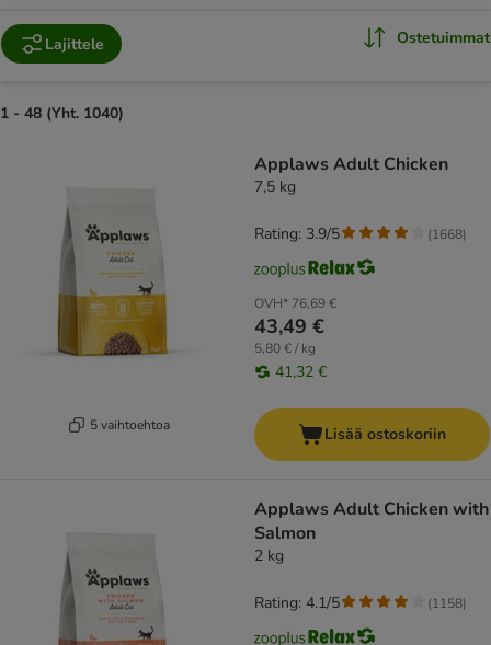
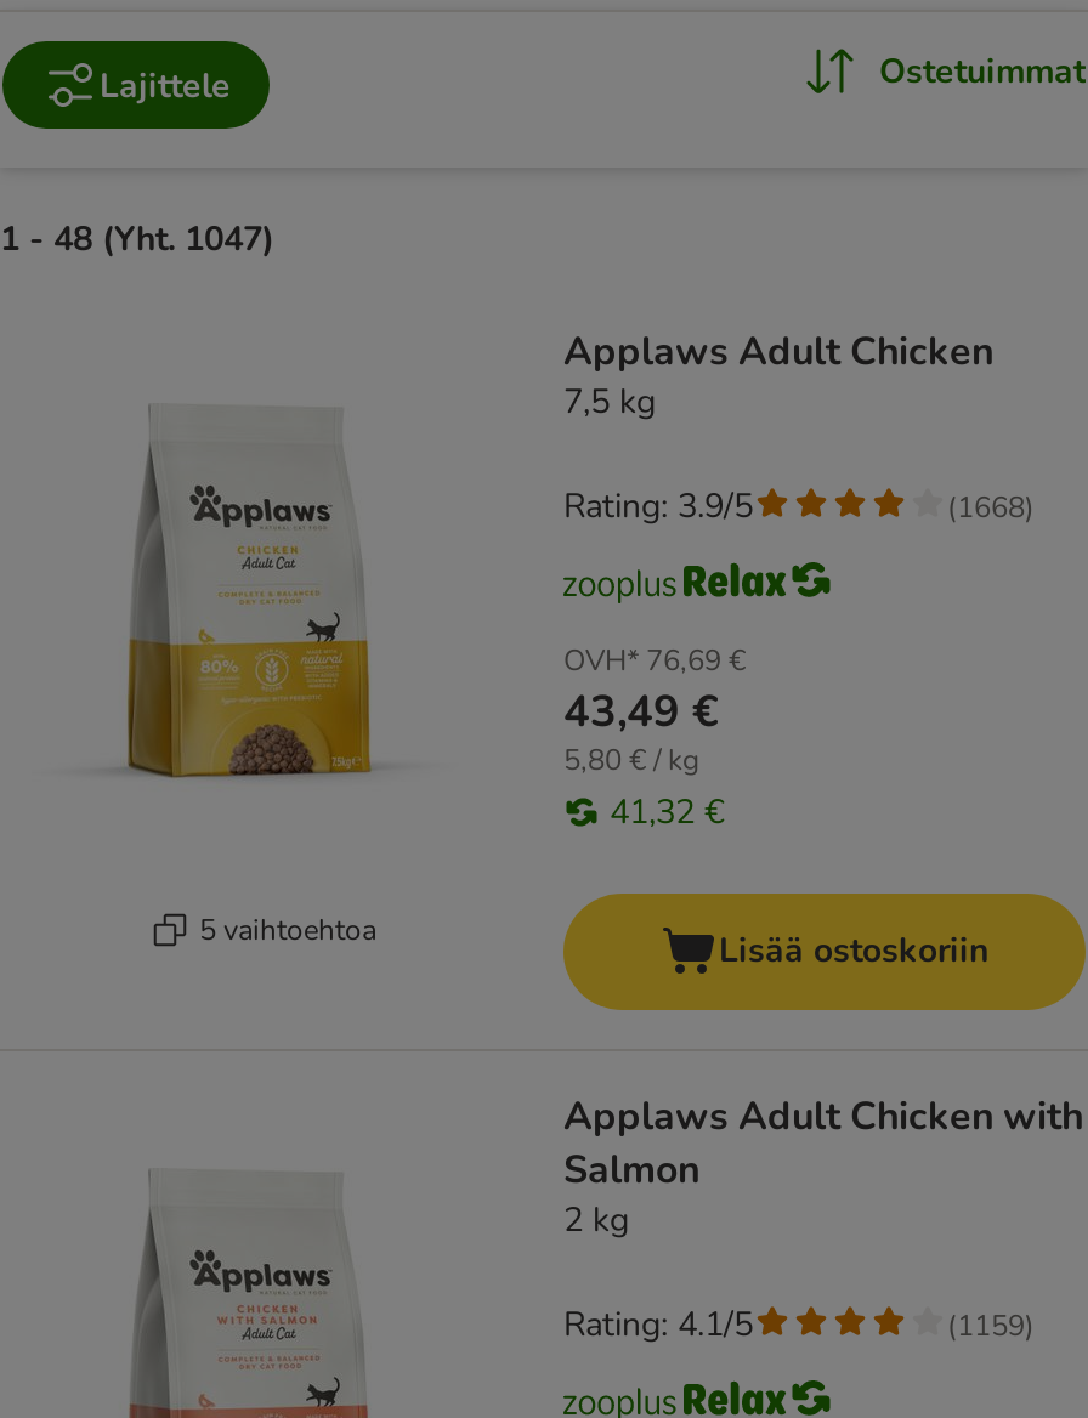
[0,103,124,124] 1 - 48 (Yht. 1040) -> [0,216,274,262] 1 - 48 (Yht. 1047)
[427,594,467,612] (1158) -> [947,1305,1035,1344] (1159)

